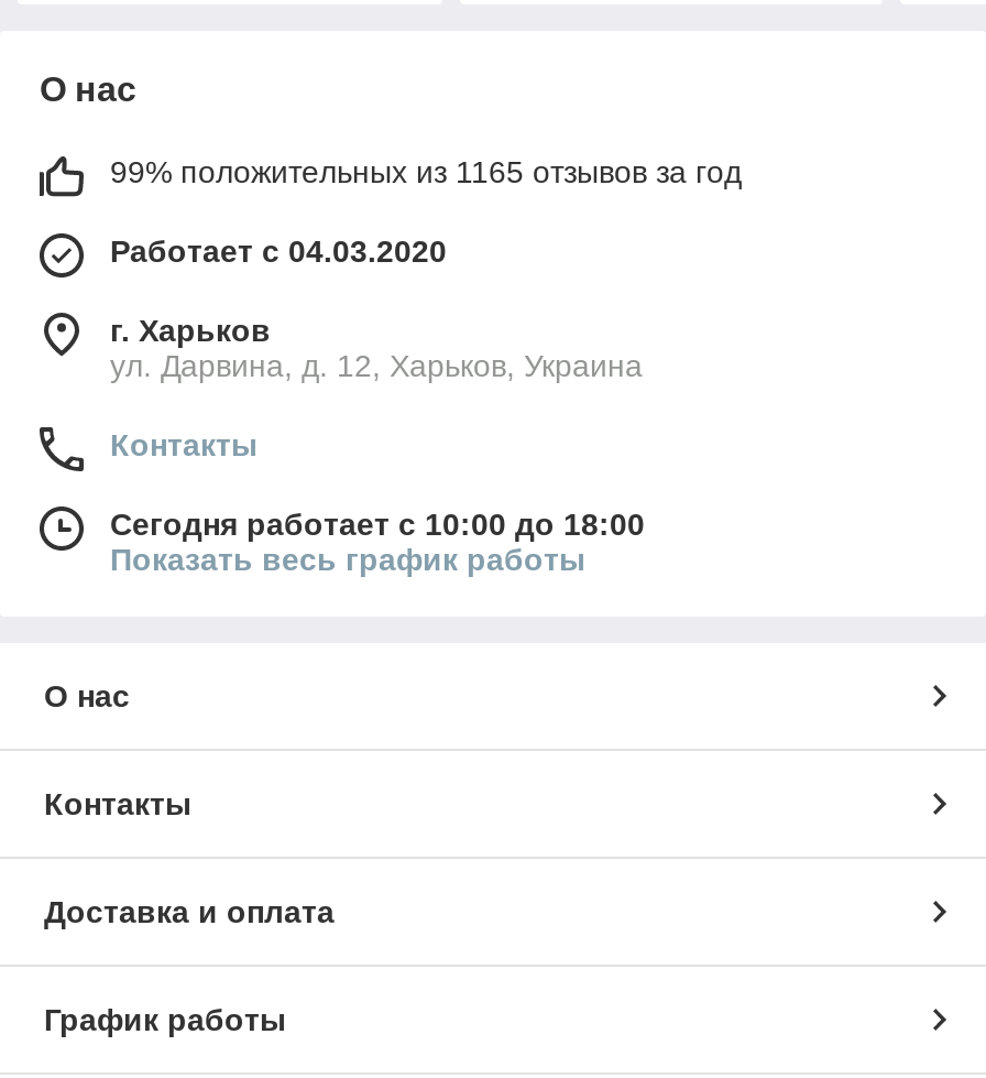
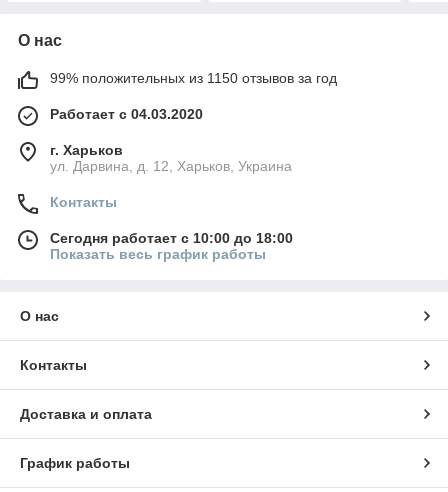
[110,155,742,190] 99% положительных из 1165 отзывов за год -> [50,70,337,86] 99% положительных из 1150 отзывов за год

